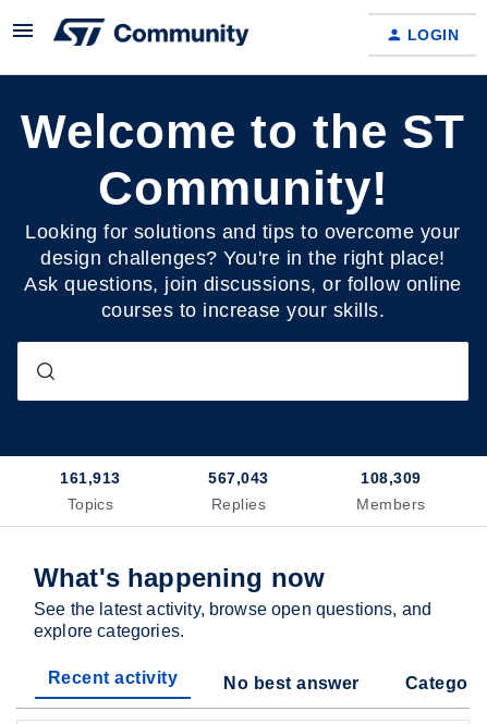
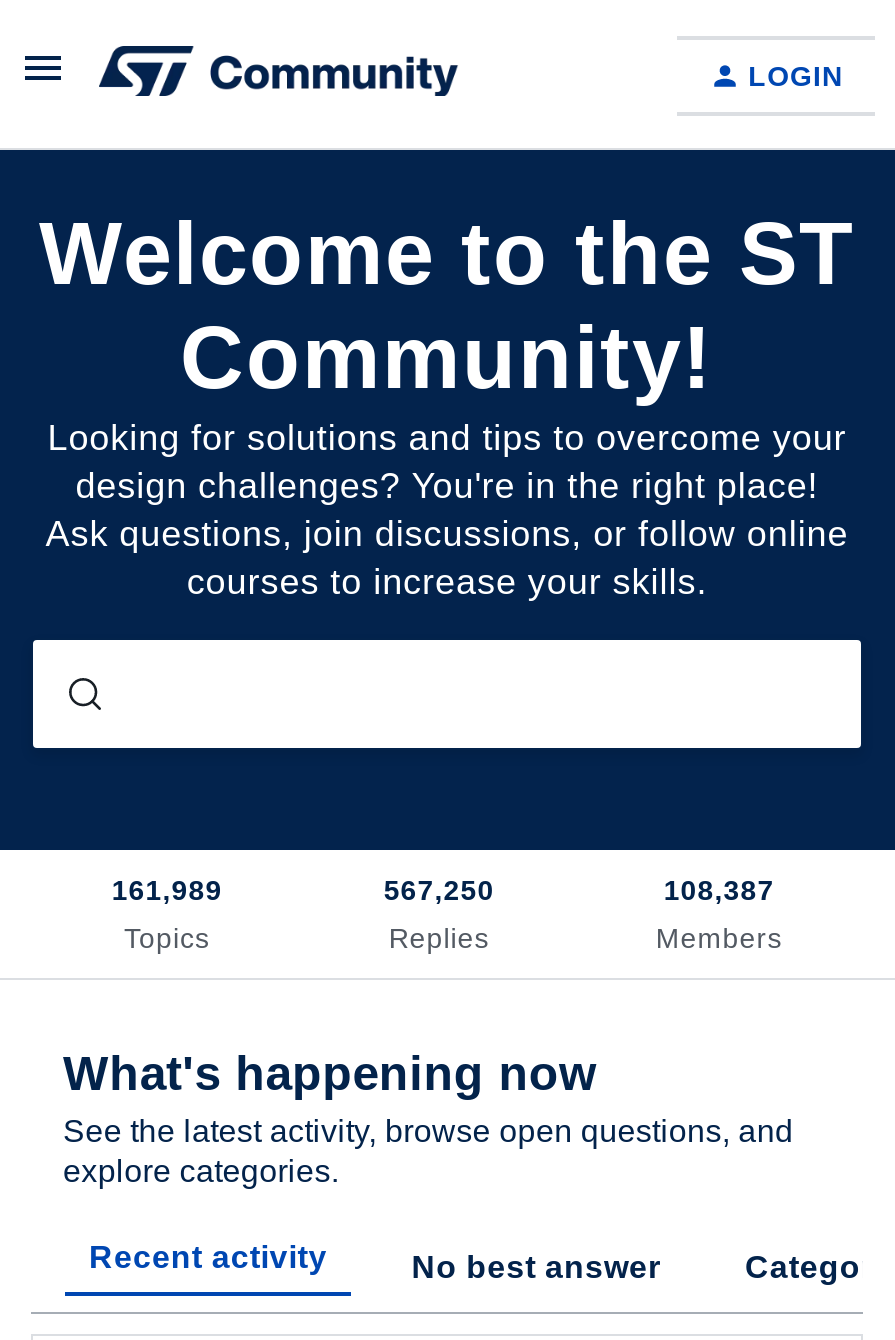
[60,469,121,487] 161,913 -> [112,874,222,906] 161,989
[208,469,269,487] 567,043 -> [384,874,494,906] 567,250
[361,469,421,487] 108,309 -> [664,874,774,906] 108,387

